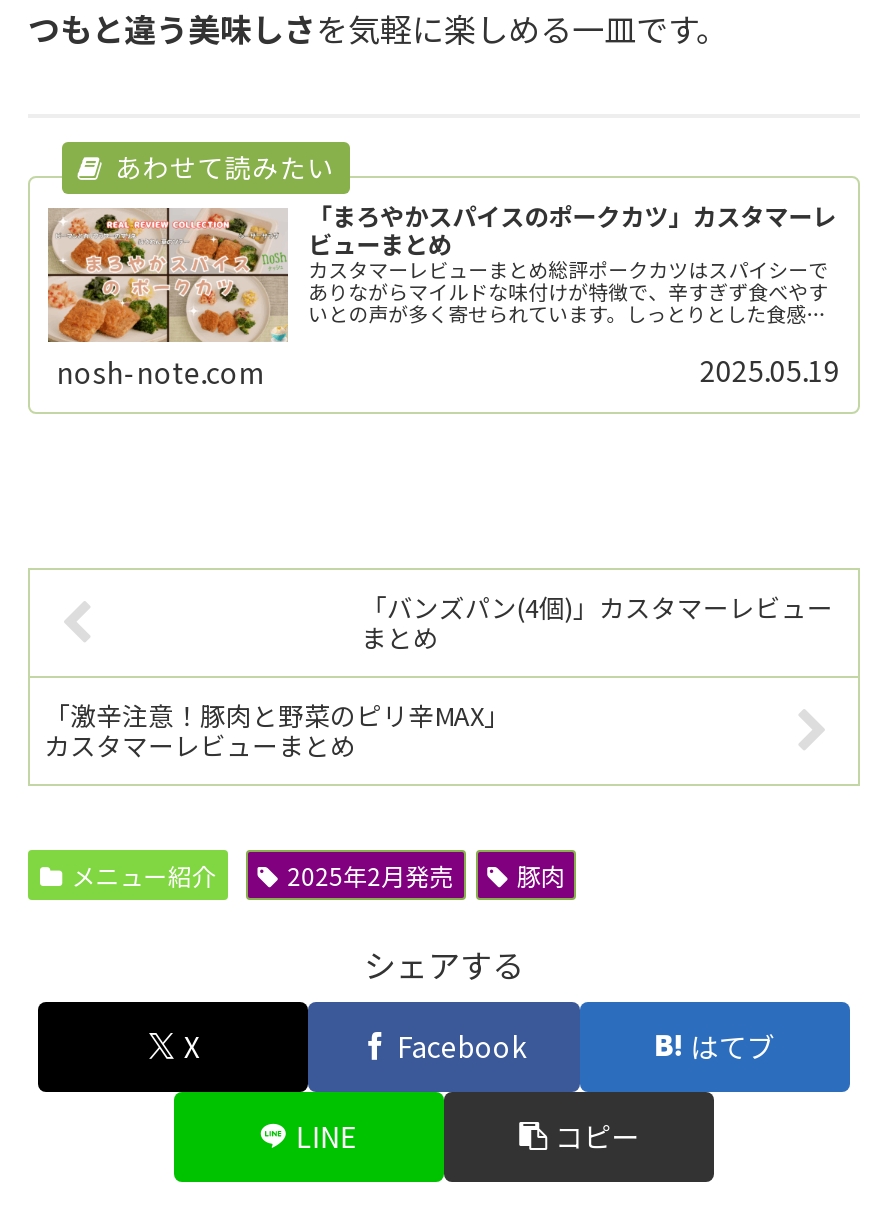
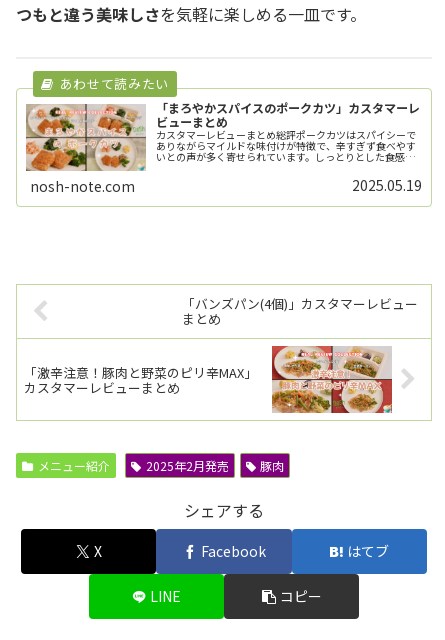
none -> [271,345,393,414] [image]

